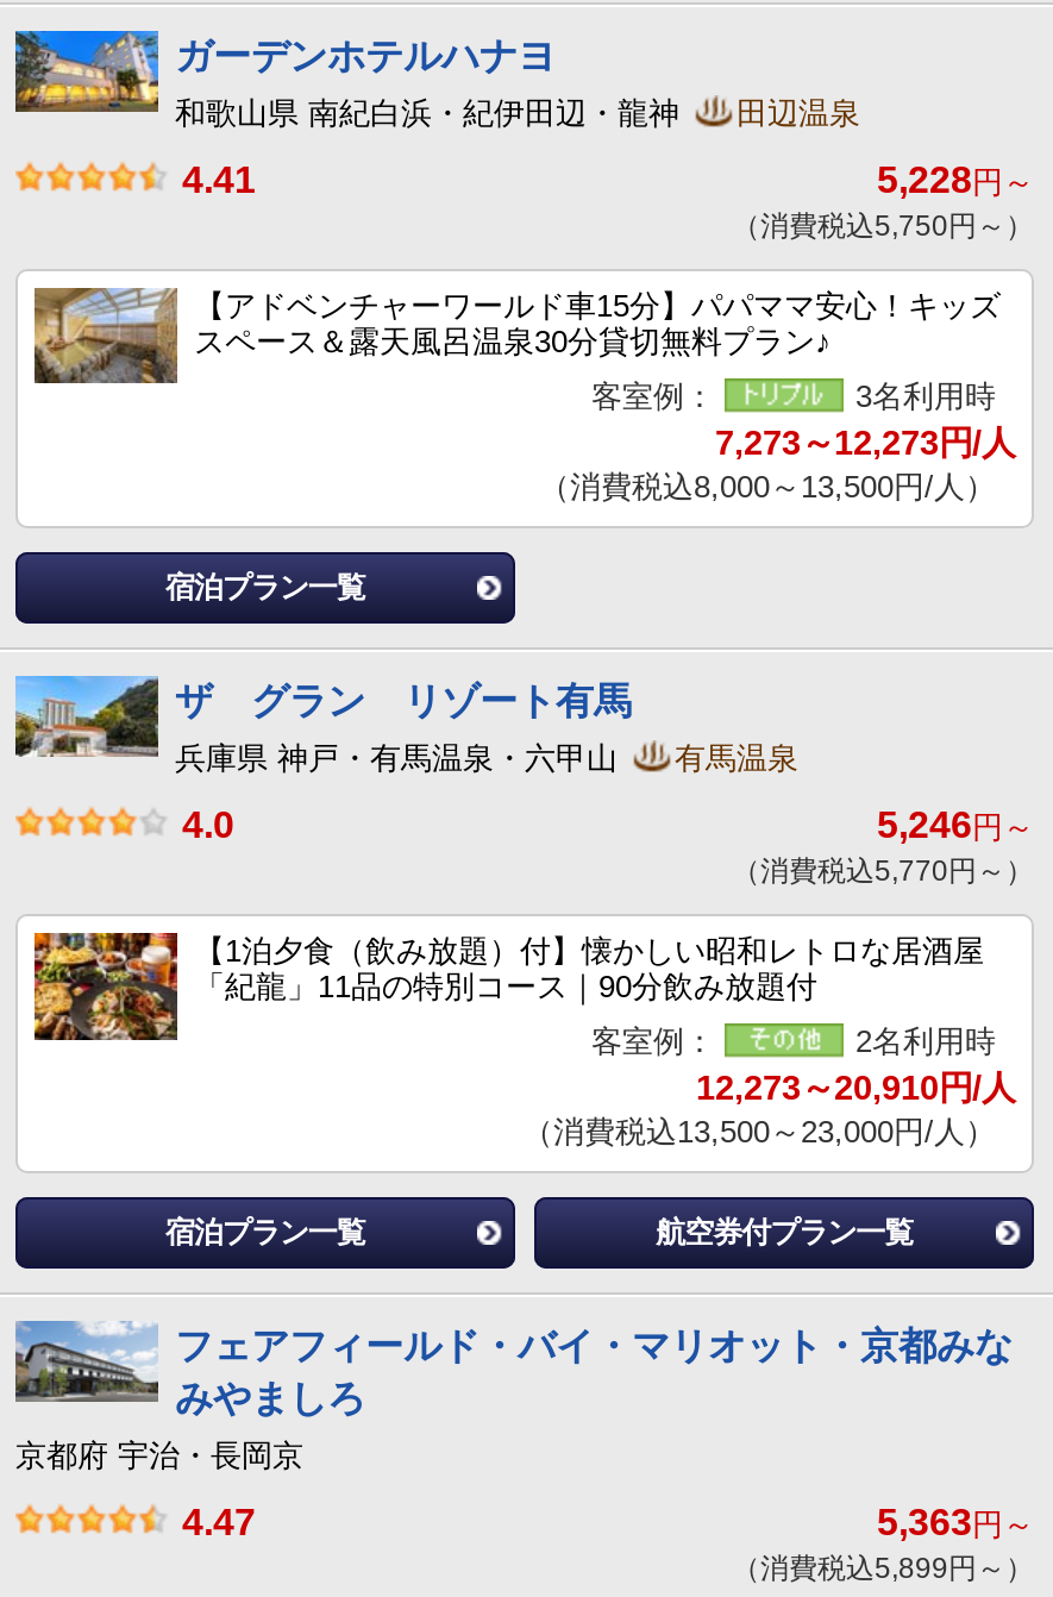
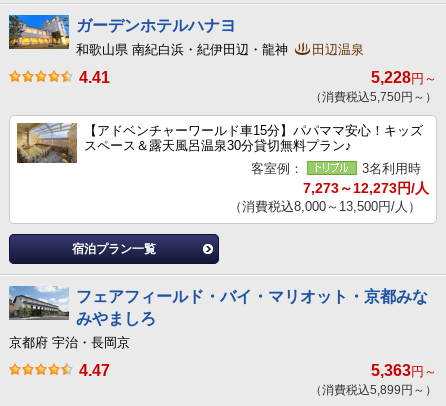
[15,676,1034,1250] [image] | ザ グラン リゾート有馬 | 兵庫県 神戸・有馬温泉・六甲山 | 有馬温泉 | 4.0 | 5,246円～ | （消費税込5,770円～） | 【1泊夕食（飲み放題）付】懐かしい昭和レトロな居酒屋 | 「紀龍」11品の特別コース｜90分飲み放題付 | 客室例： | 2名利用時 | 12,273～20,910円/人 | （消費税込13,500～23,000円/人） | 宿泊プラン一覧 | 航空券付プラン一覧 -> none
[32,931,180,1042] [image] -> none

